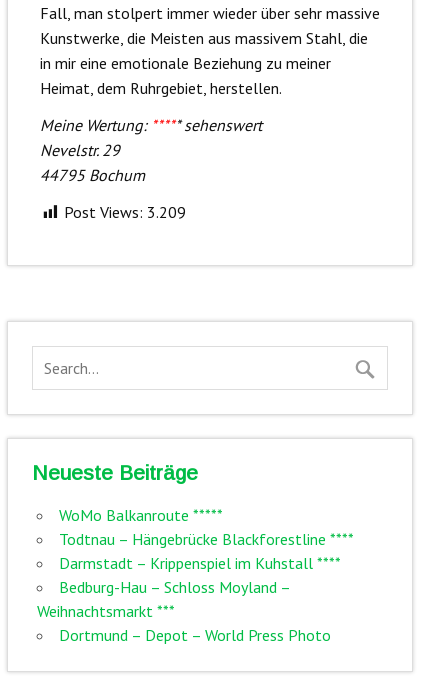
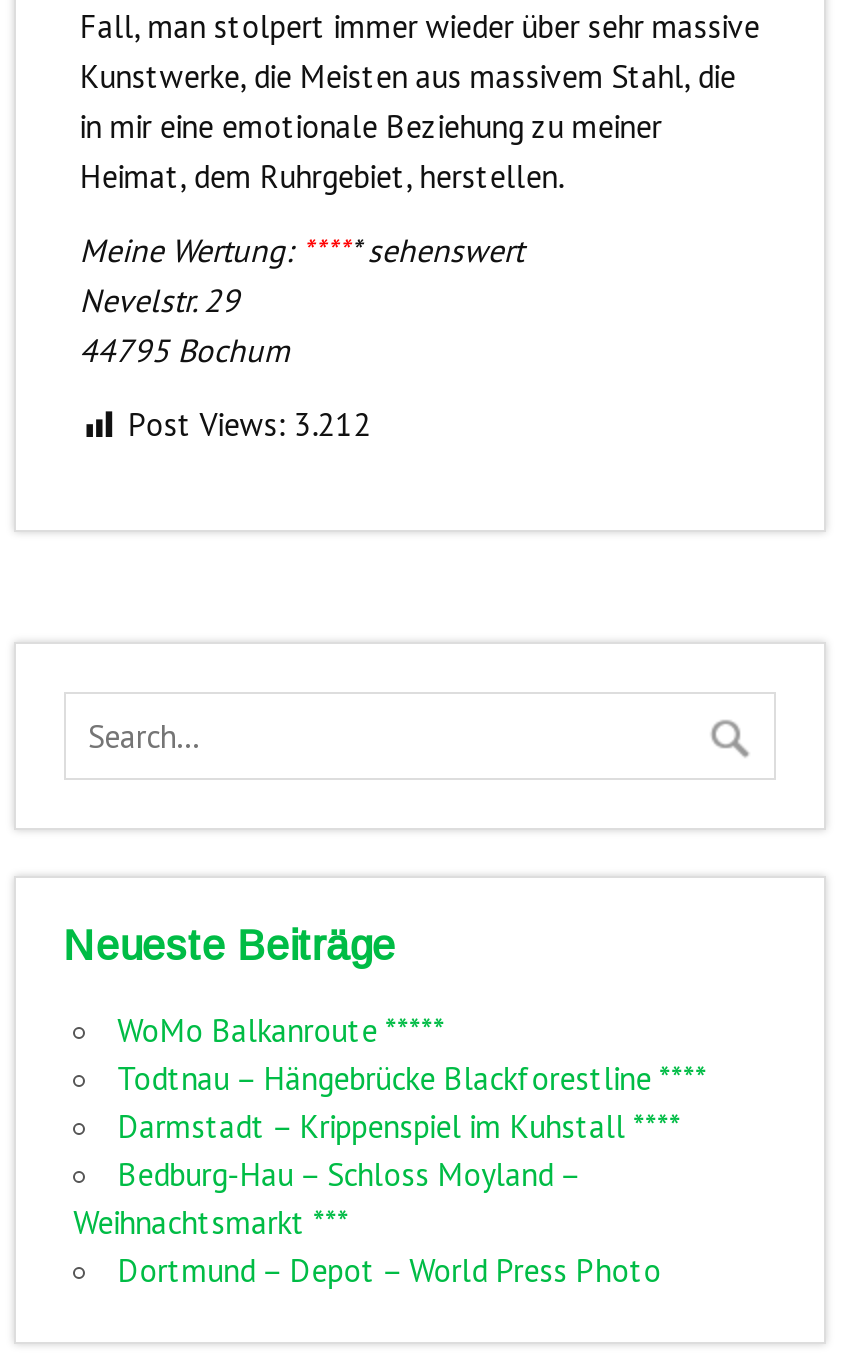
[64,202,186,222] Post Views: 3.209 -> [128,405,372,445] Post Views: 3.212

